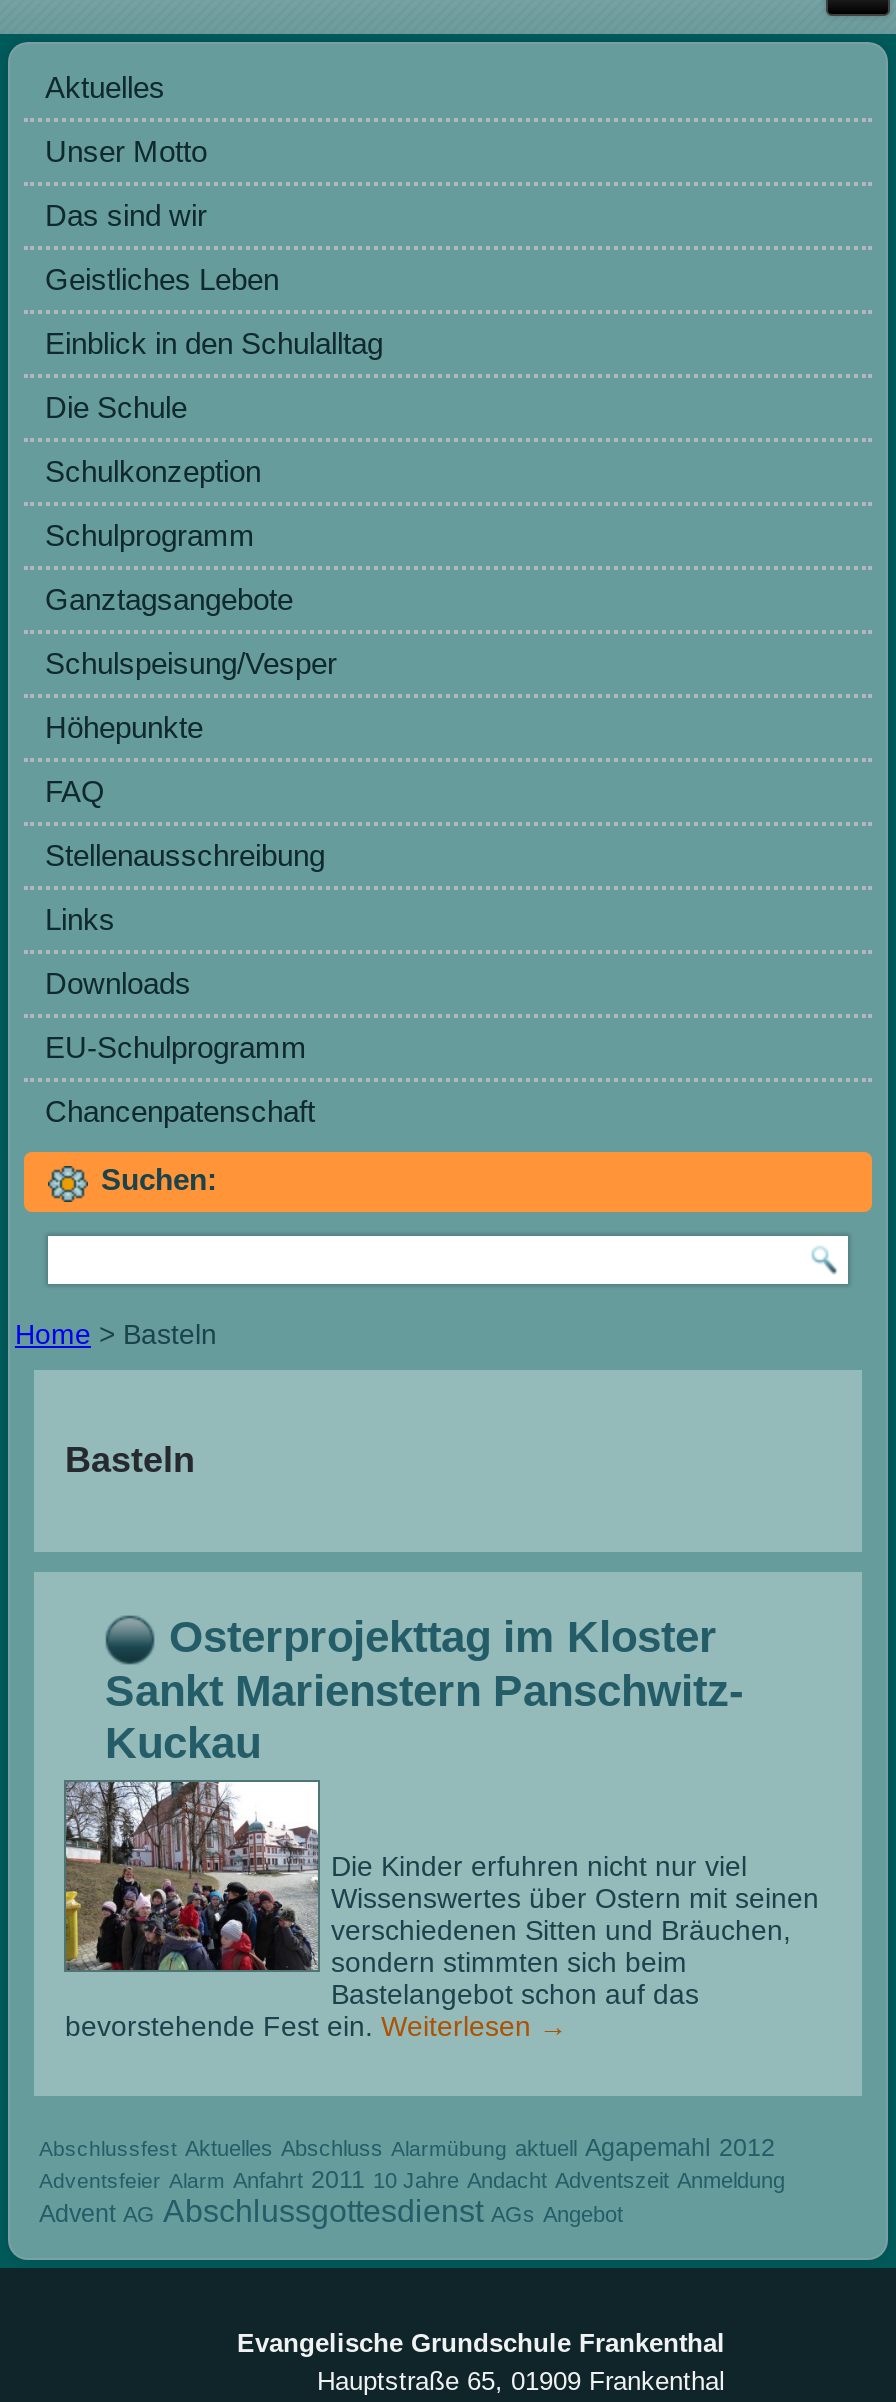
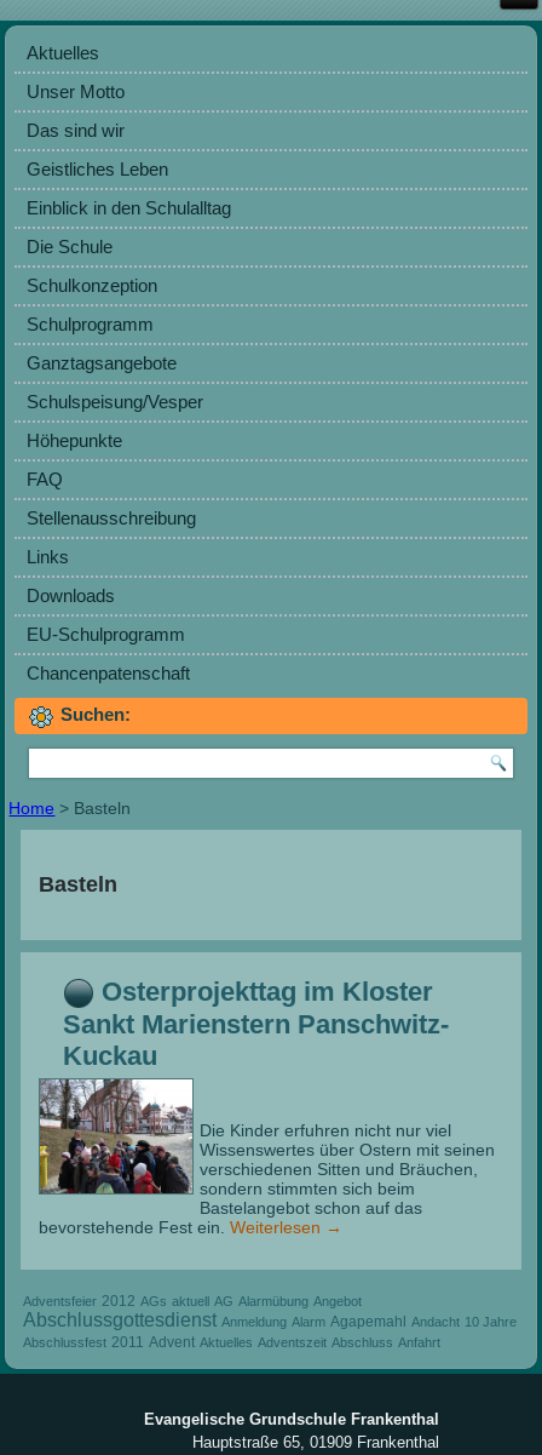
[39,2133,785,2227] Abschlussfest Aktuelles Abschluss Alarmübung aktuell Agapemahl 2012 | Adventsfeier Alarm Anfahrt 2011 10 Jahre Andacht Adventszeit Anmeldung | Advent AG Abschlussgottesdienst AGs Angebot -> [24,1292,517,1350] Adventsfeier 2012 AGs aktuell AG Alarmübung Angebot | Abschlussgottesdienst Anmeldung Alarm Agapemahl Andacht 10 Jahre | Abschlussfest 2011 Advent Aktuelles Adventszeit Abschluss Anfahrt

